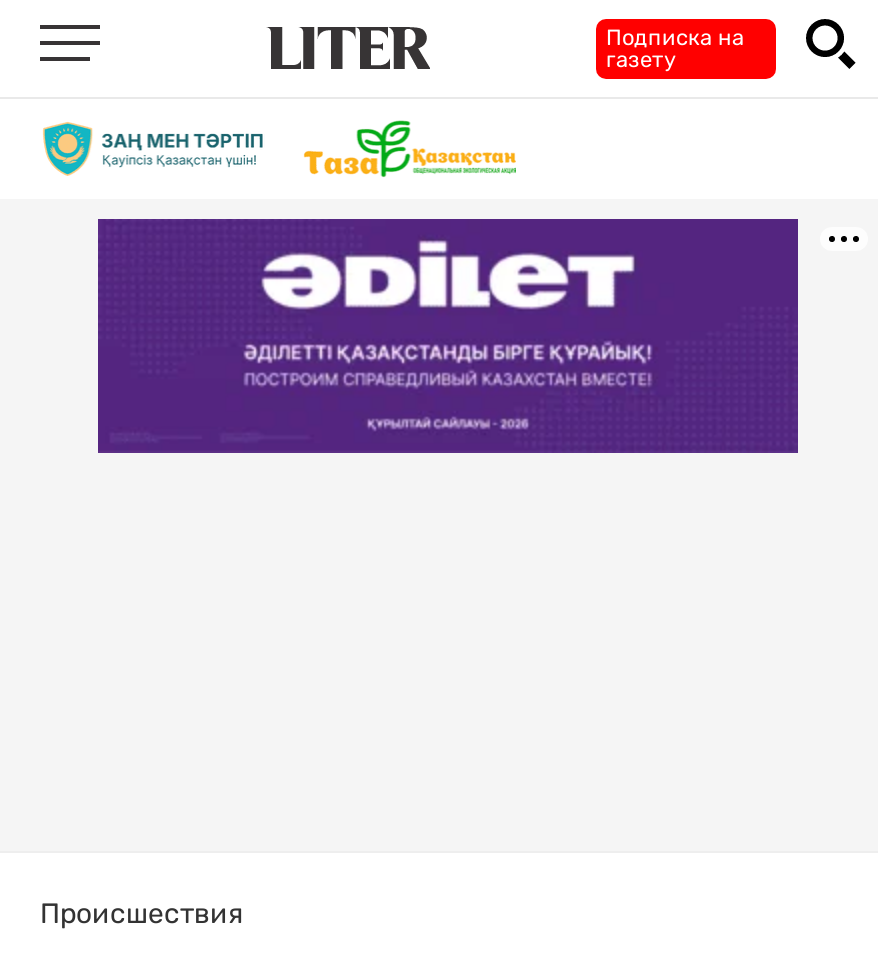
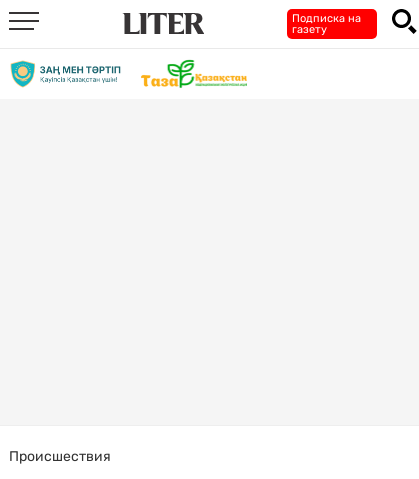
[96,217,800,455] [image] -> none

